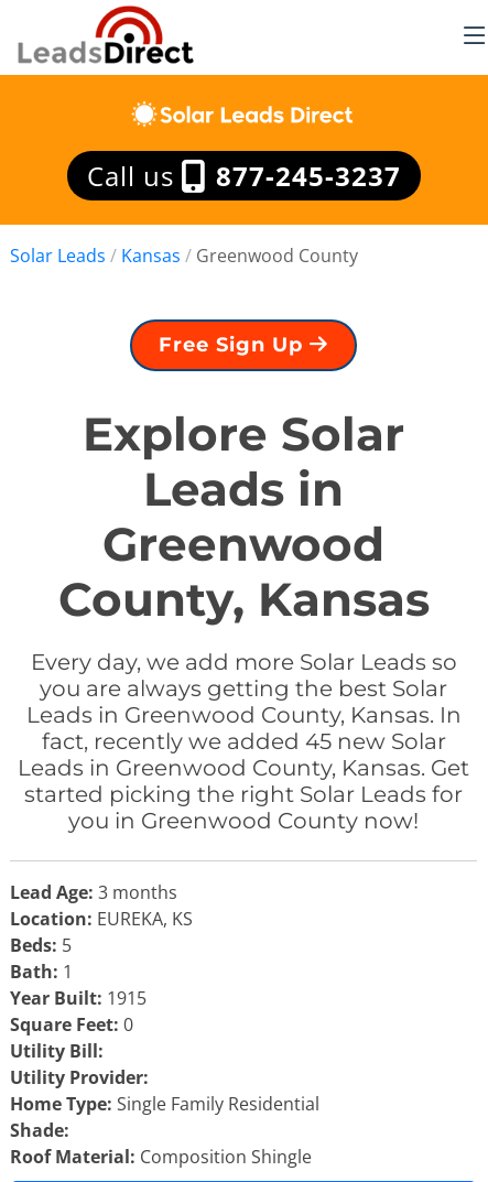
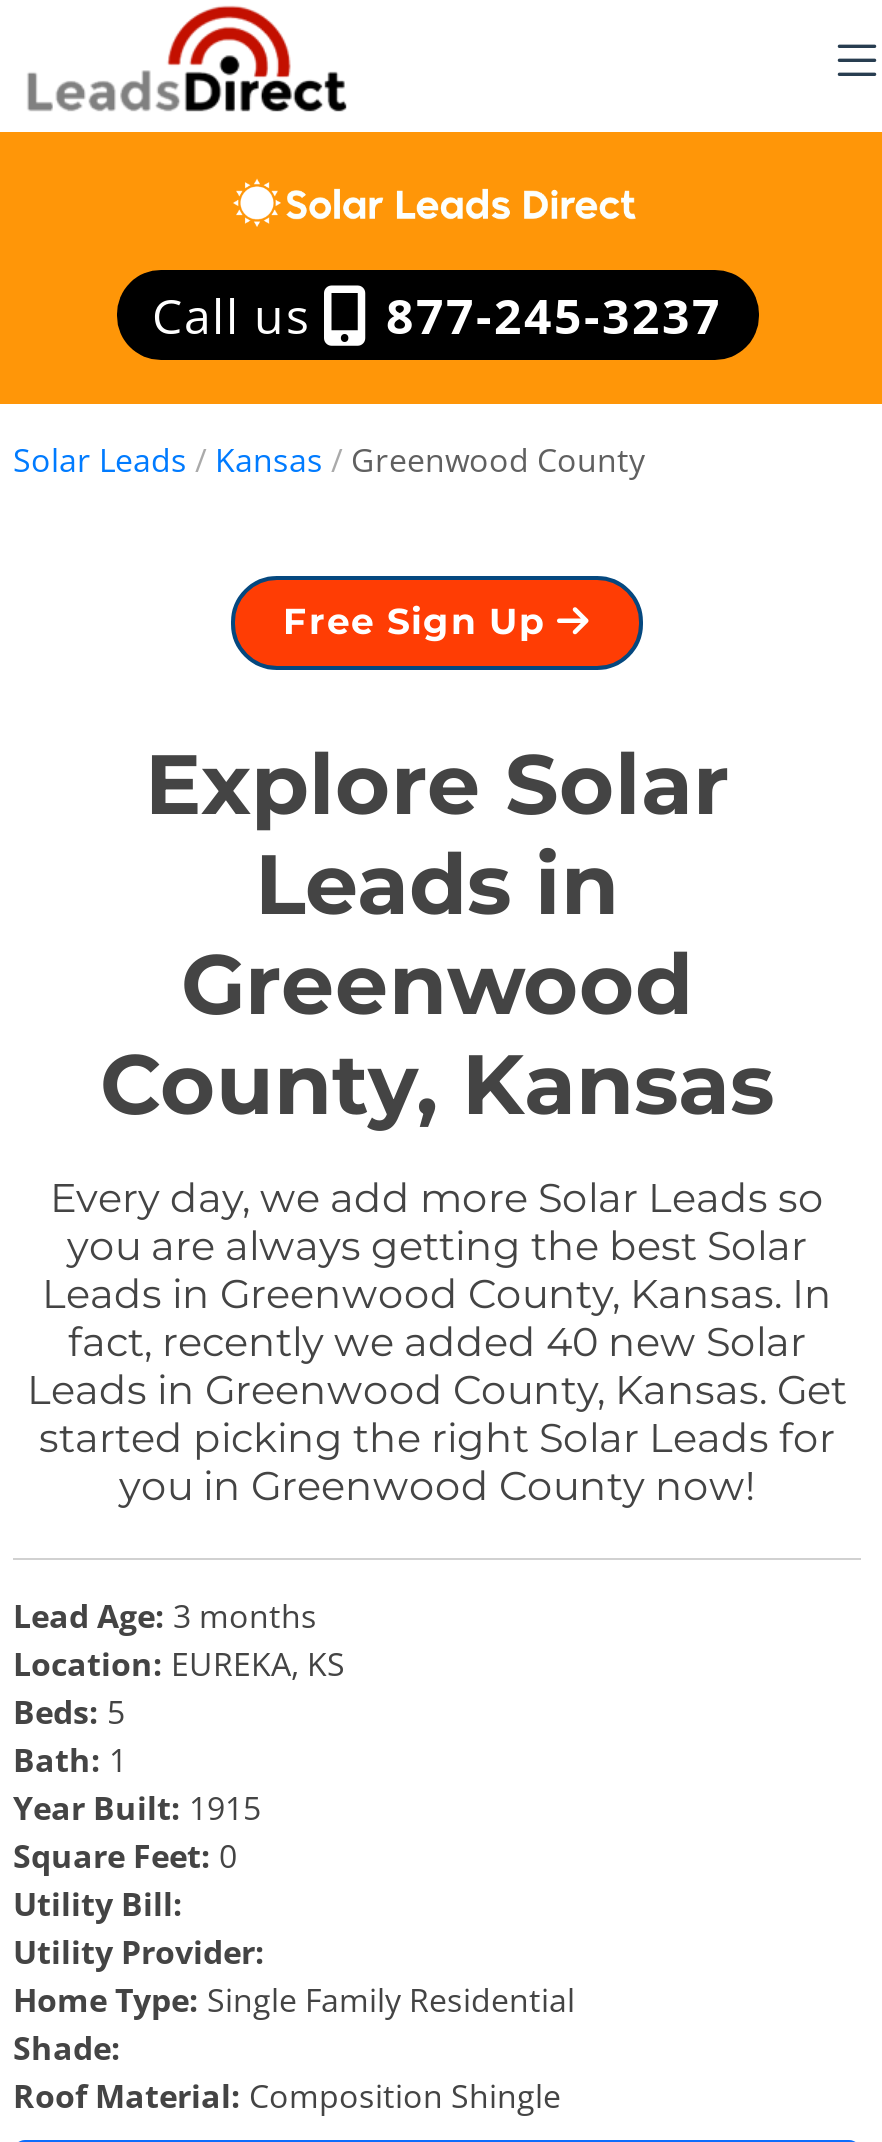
[41,728,446,755] fact, recently we added 45 new Solar -> [68,1318,806,1366] fact, recently we added 40 new Solar

